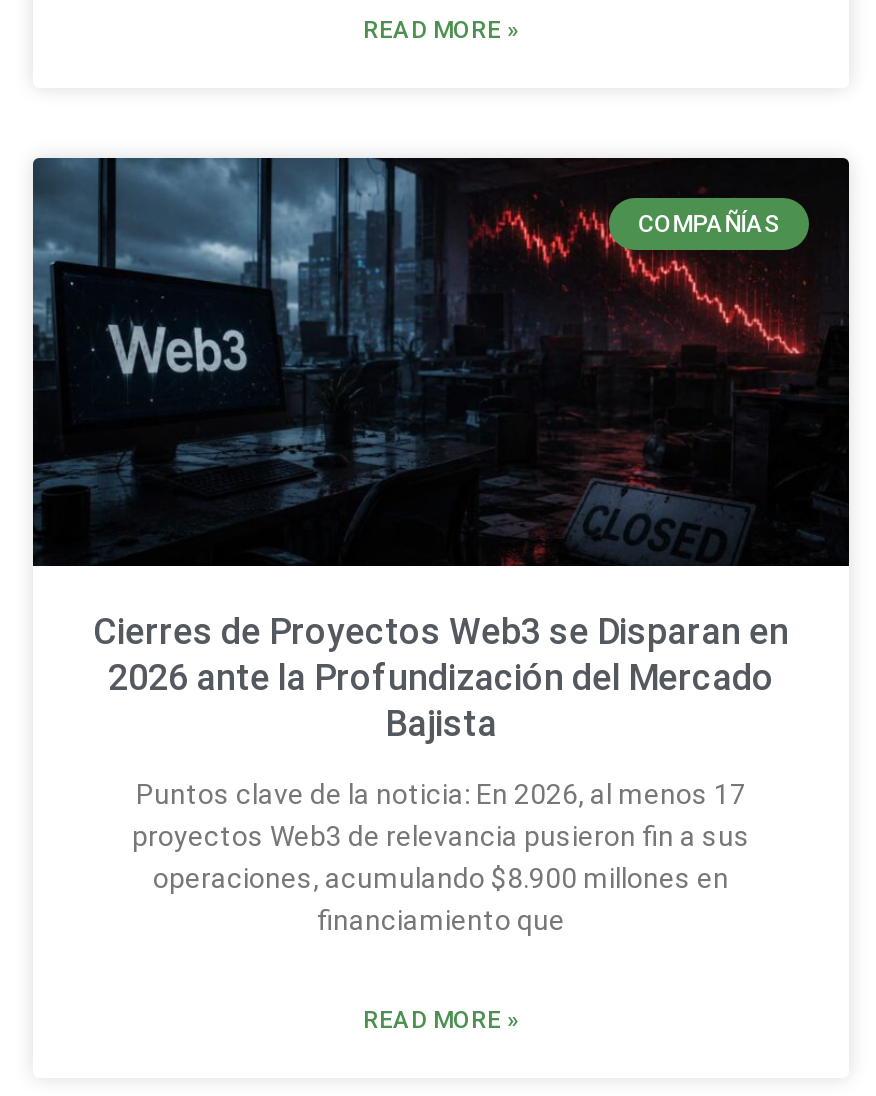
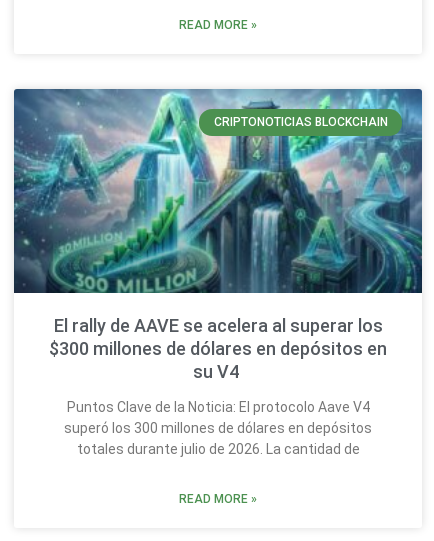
[33,157,851,567] [image] | COMPAÑÍAS -> [13,88,423,294] [image] | CRIPTONOTICIAS BLOCKCHAIN
[93,609,789,743] Cierres de Proyectos Web3 se Disparan en | 2026 ante la Profundización del Mercado | Bajista -> [49,315,387,382] El rally de AAVE se acelera al superar los | $300 millones de dólares en depósitos en | su V4
[132,777,750,935] Puntos clave de la noticia: En 2026, al menos 17 | proyectos Web3 de relevancia pusieron fin a sus | operaciones, acumulando $8.900 millones en | financiamiento que -> [64,399,372,457] Puntos Clave de la Noticia: El protocolo Aave V4 | superó los 300 millones de dólares en depósitos | totales durante julio de 2026. La cantidad de

